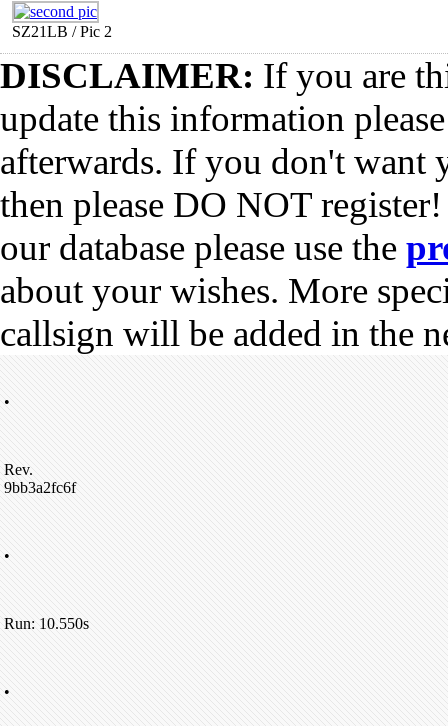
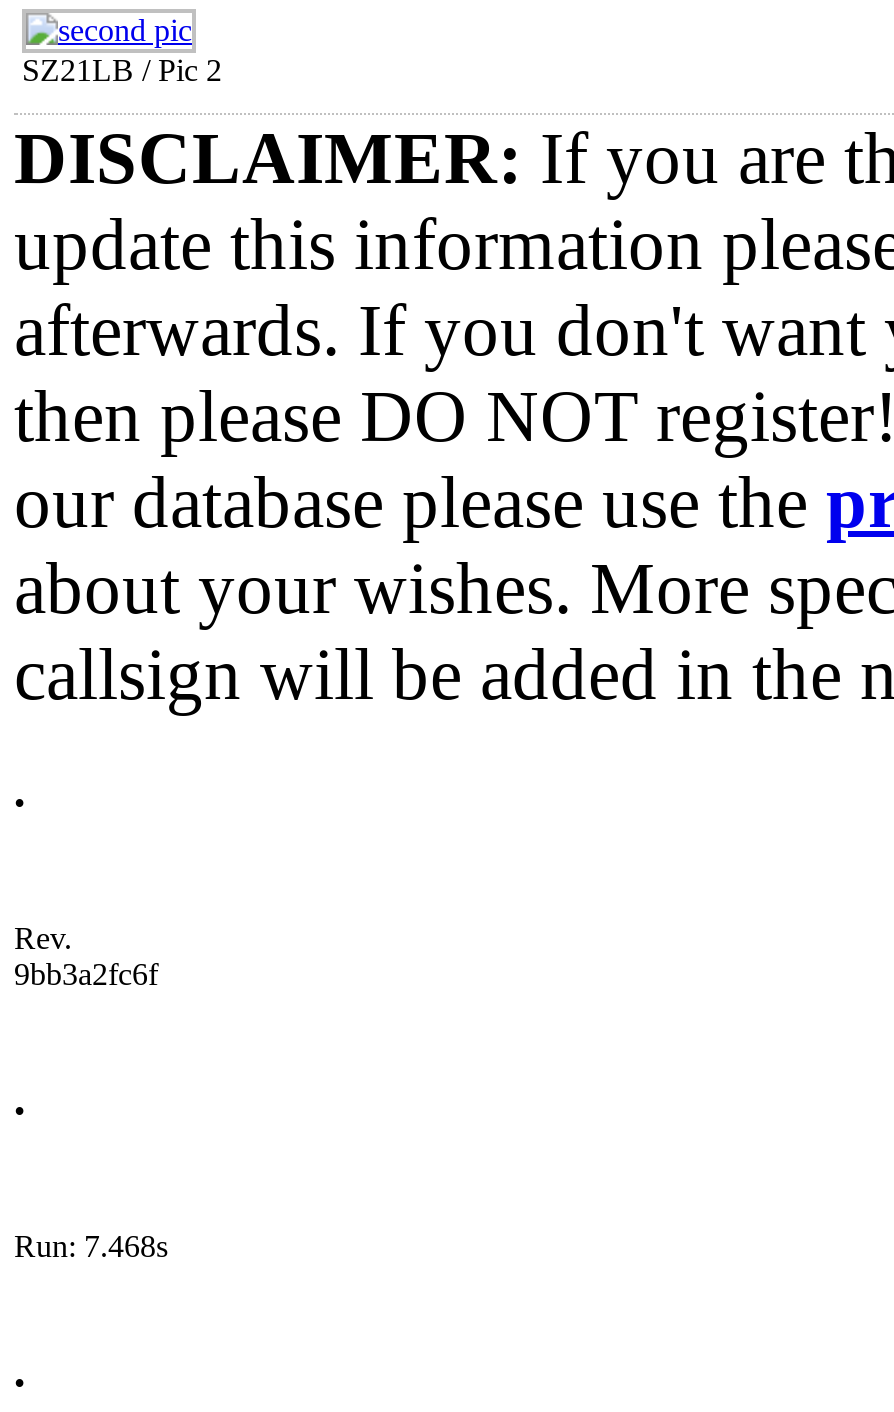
[4,615,89,632] Run: 10.550s -> [14,1229,168,1263] Run: 7.468s

